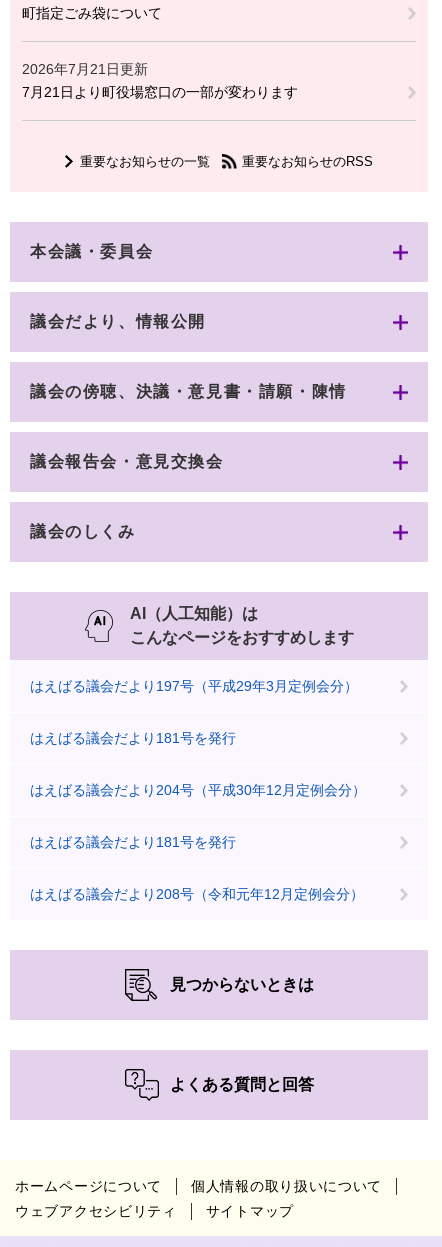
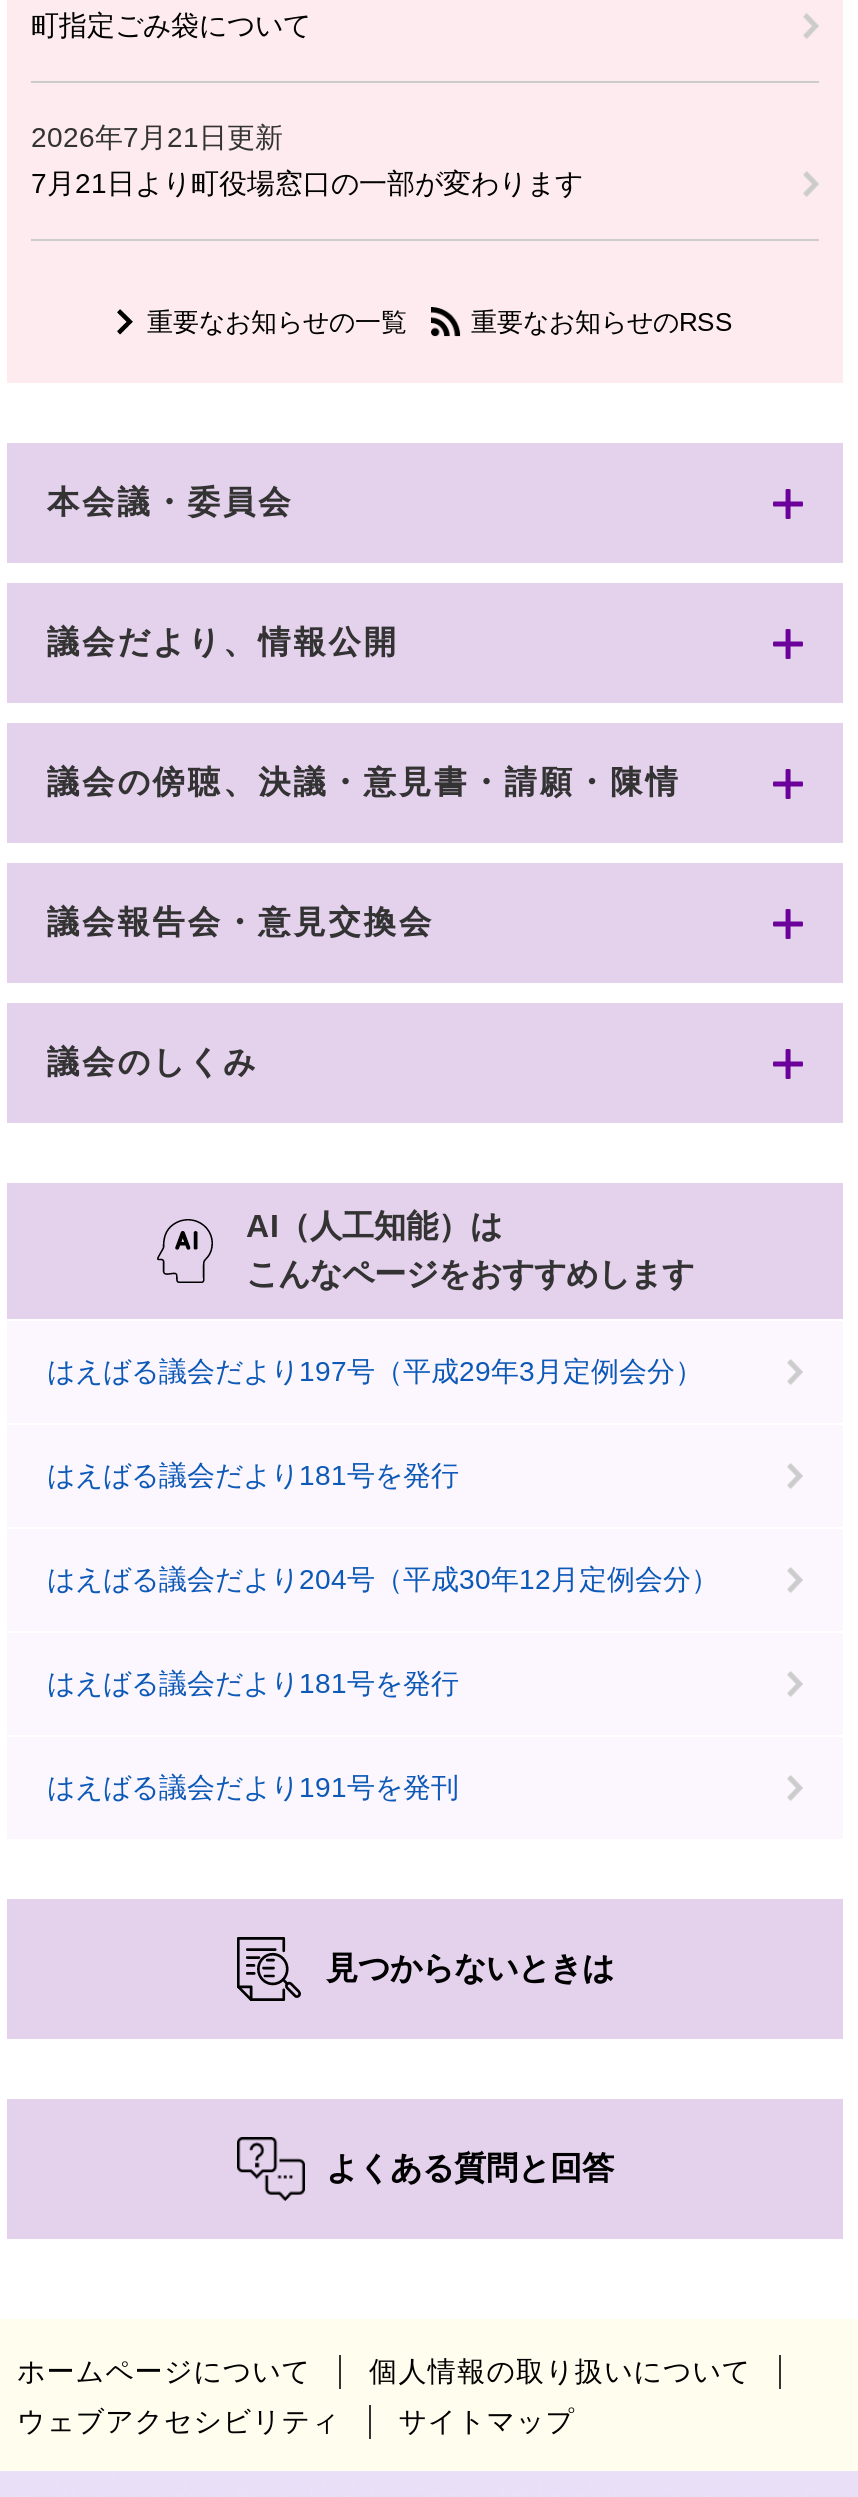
[30,886,364,902] はえばる議会だより208号（令和元年12月定例会分） -> [47,1771,459,1803] はえばる議会だより191号を発刊

